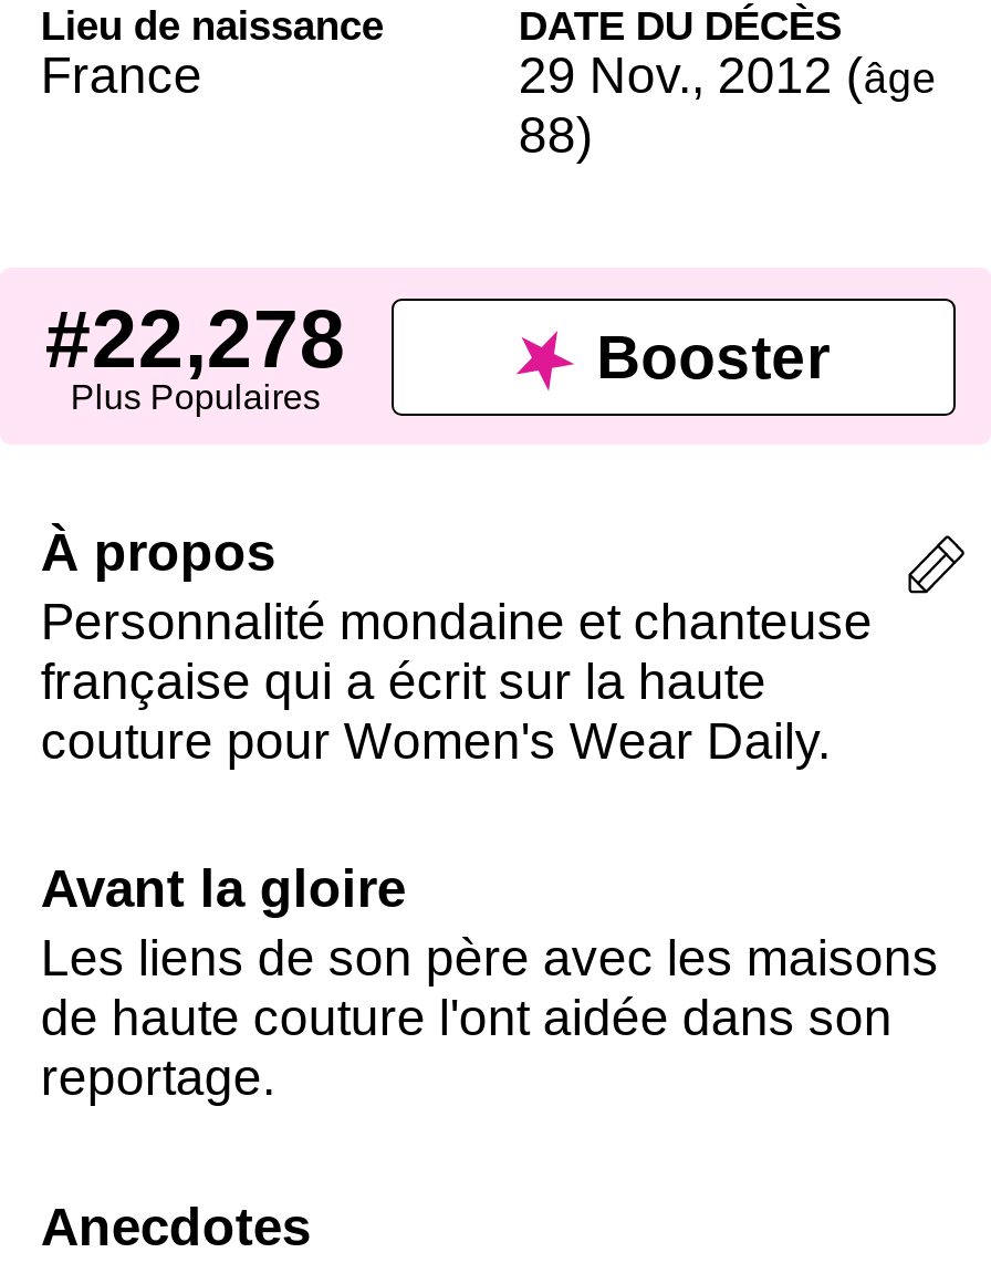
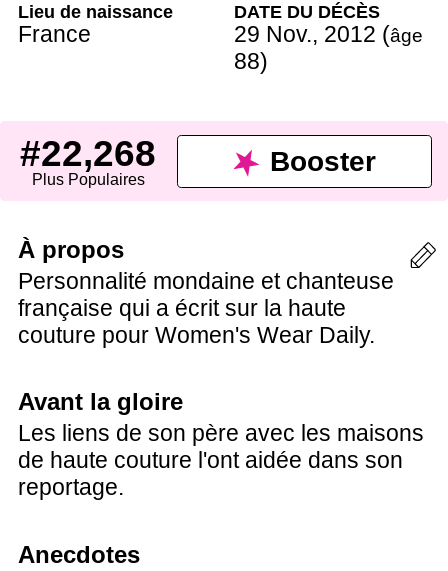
[45,293,346,384] #22,278 -> [20,132,156,173] #22,268

